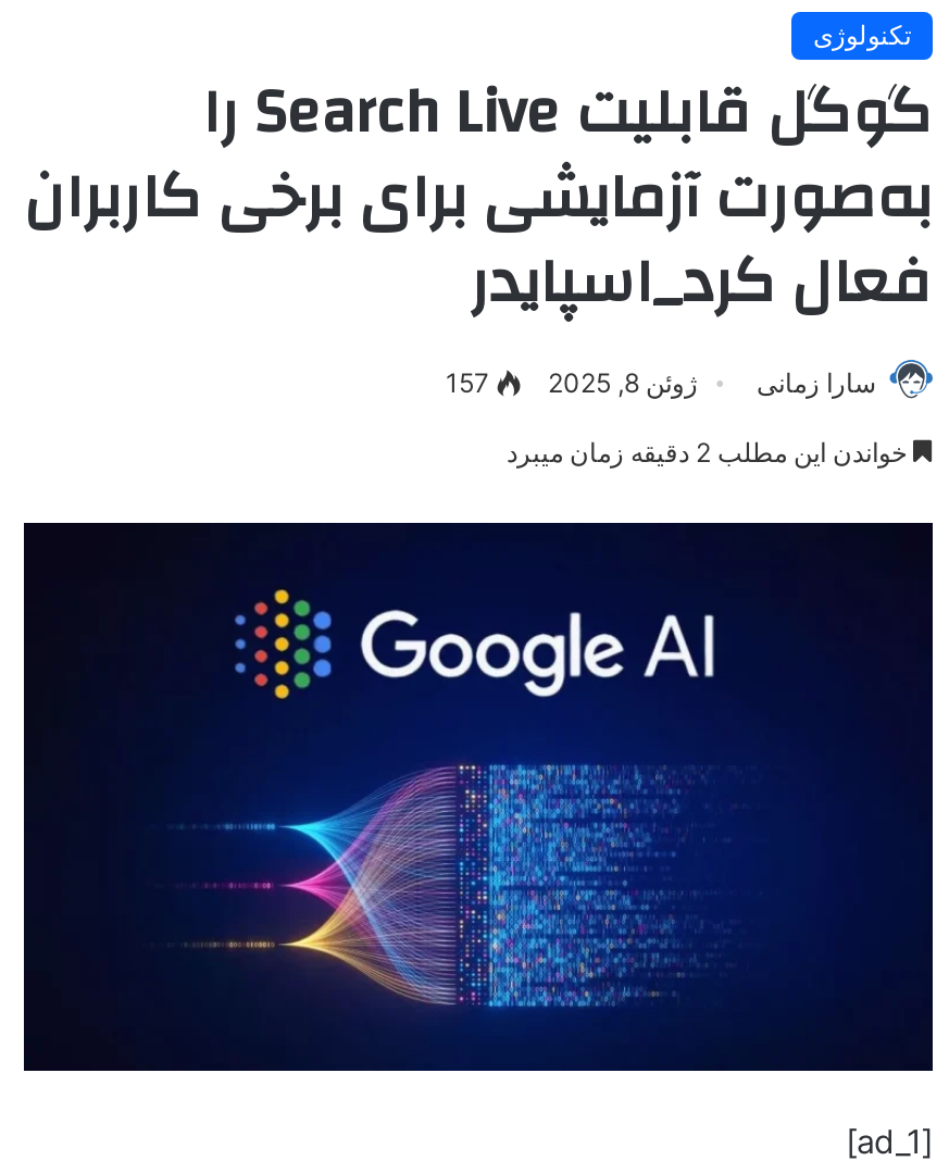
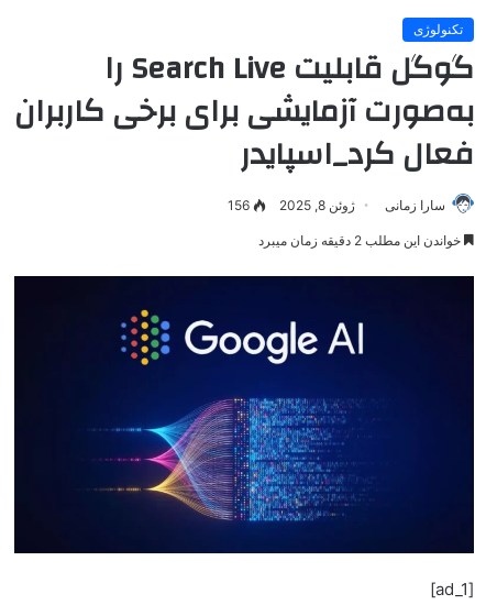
[446,366,489,399] 157 -> [228,197,250,213] 156

